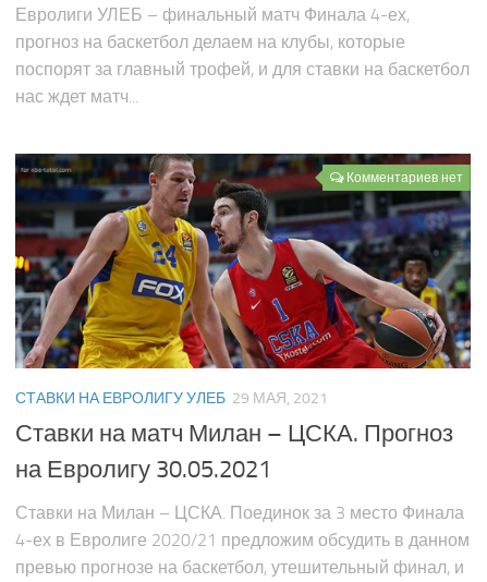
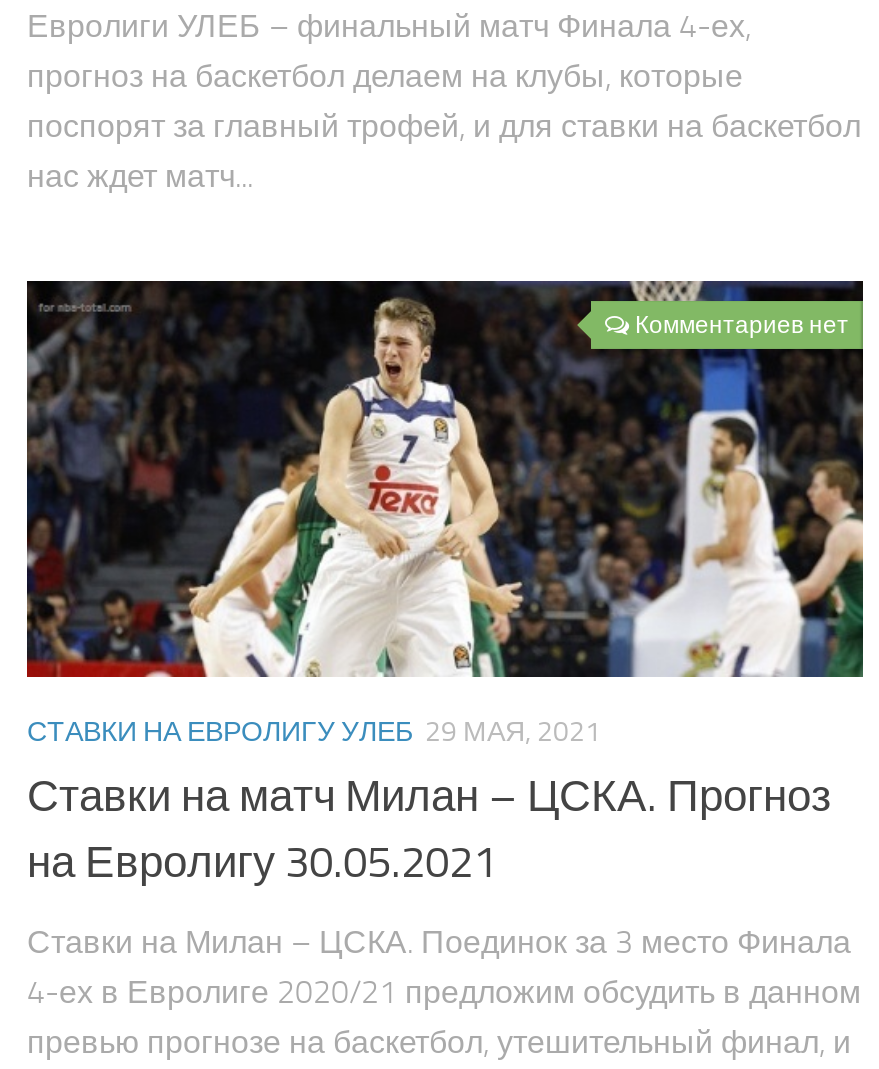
[14,153,472,369] [image] -> [25,278,865,678] [image]

